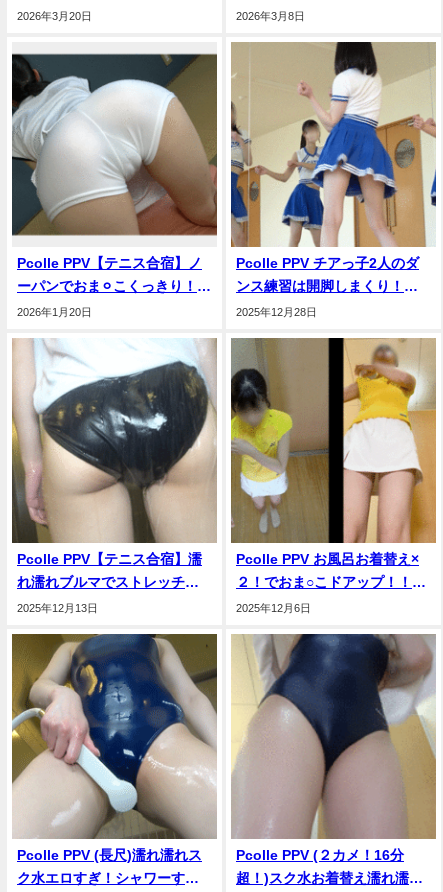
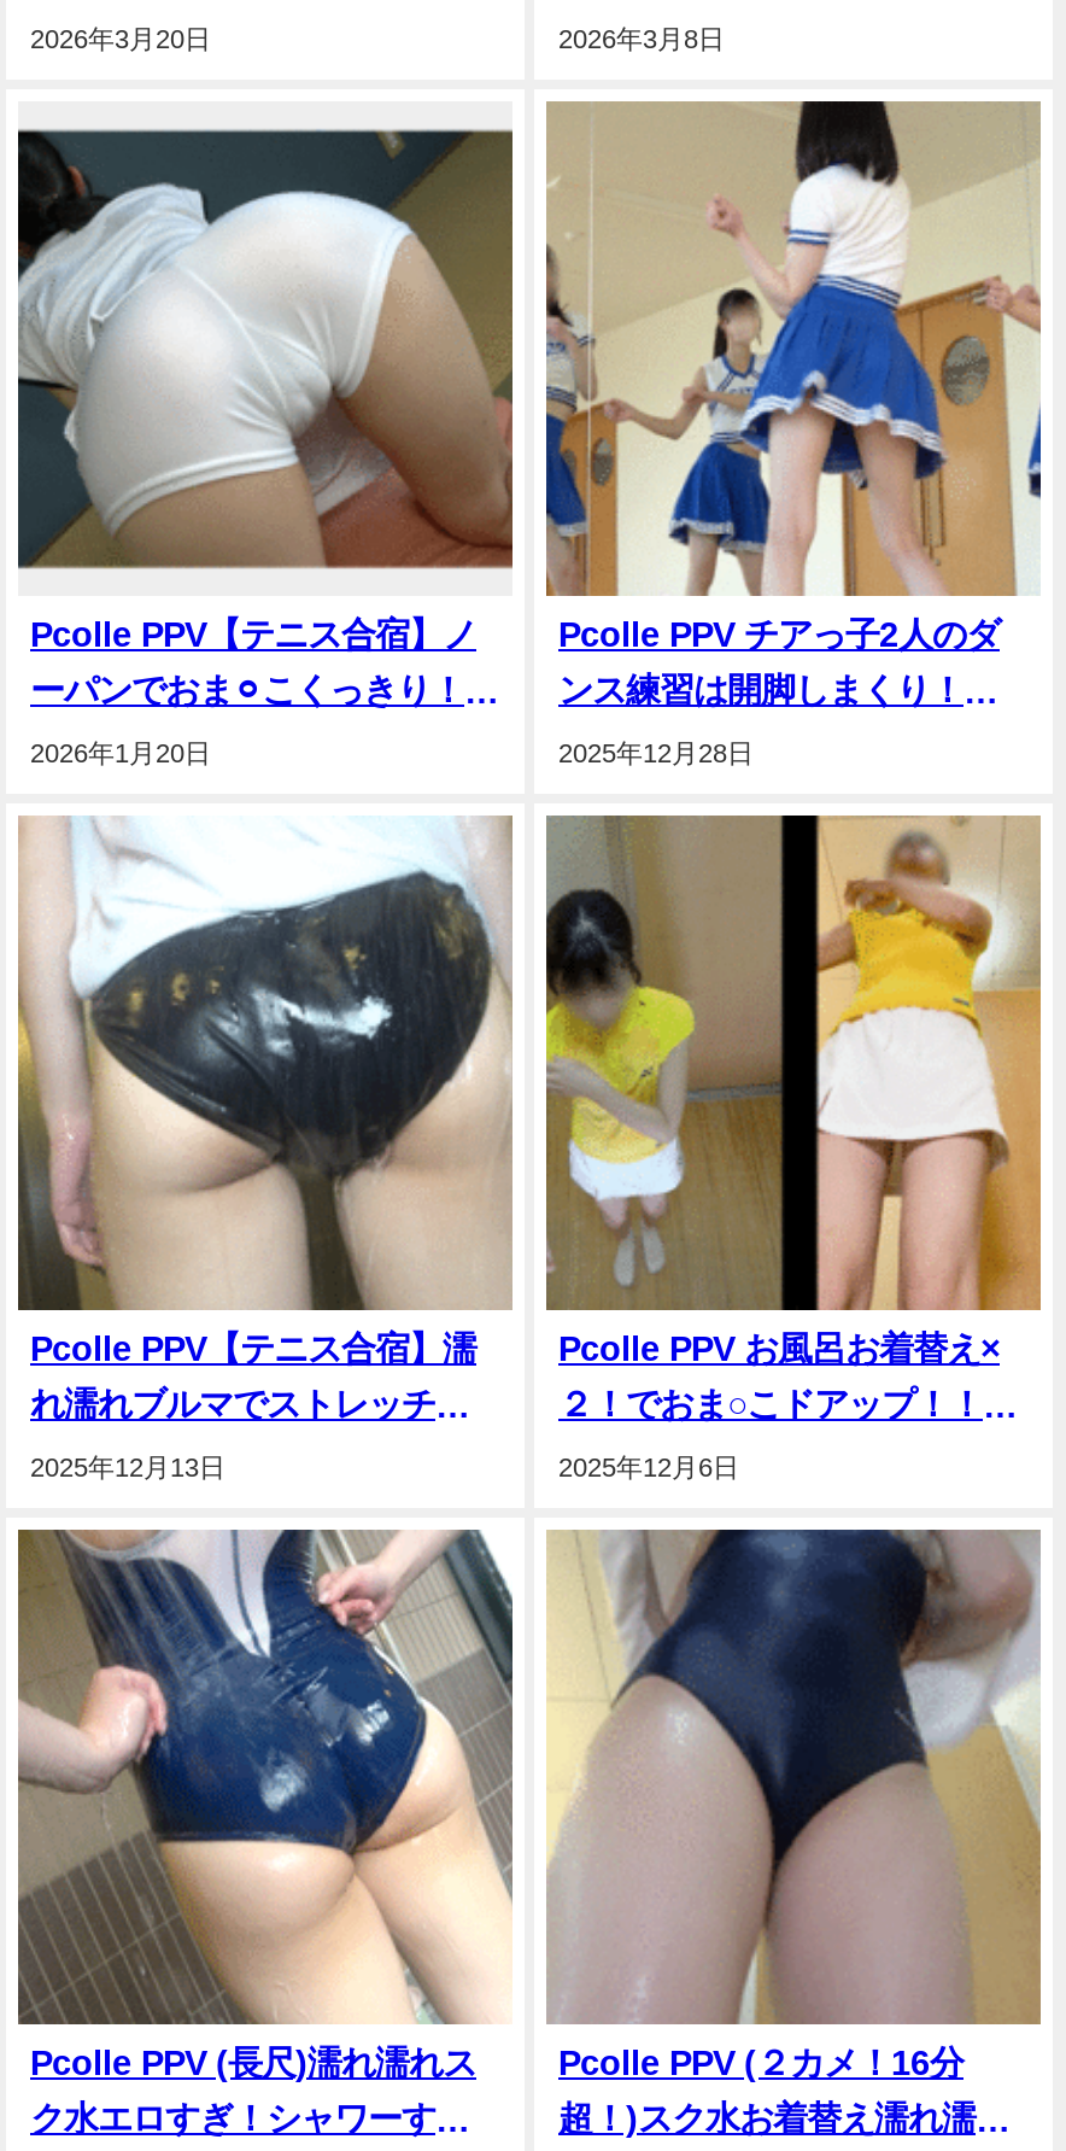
[12,633,218,840] [image] -> [16,1530,512,2024] [image]

